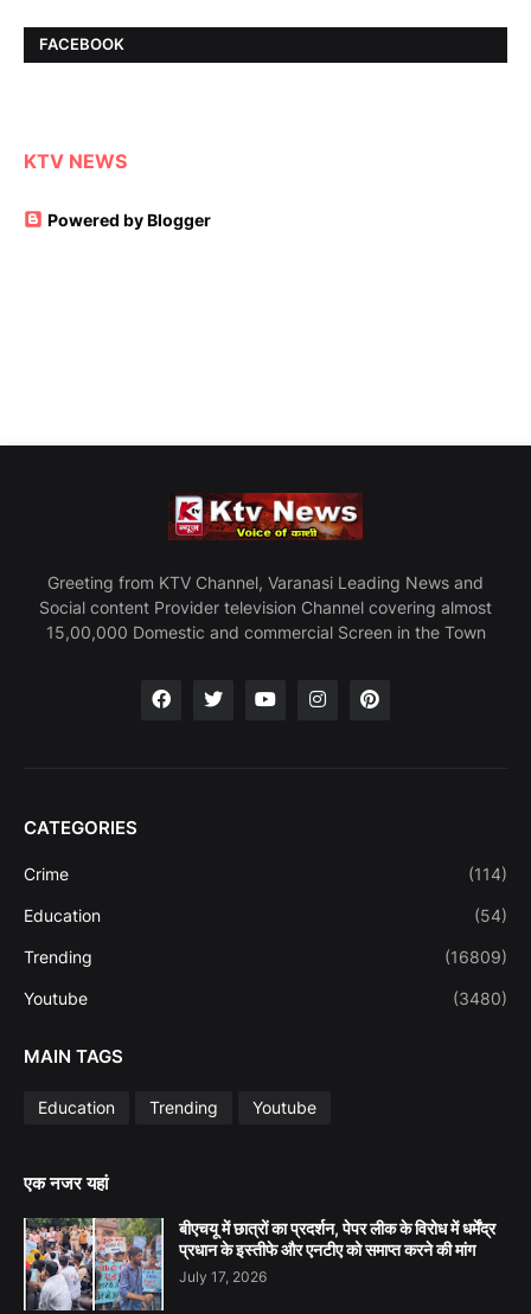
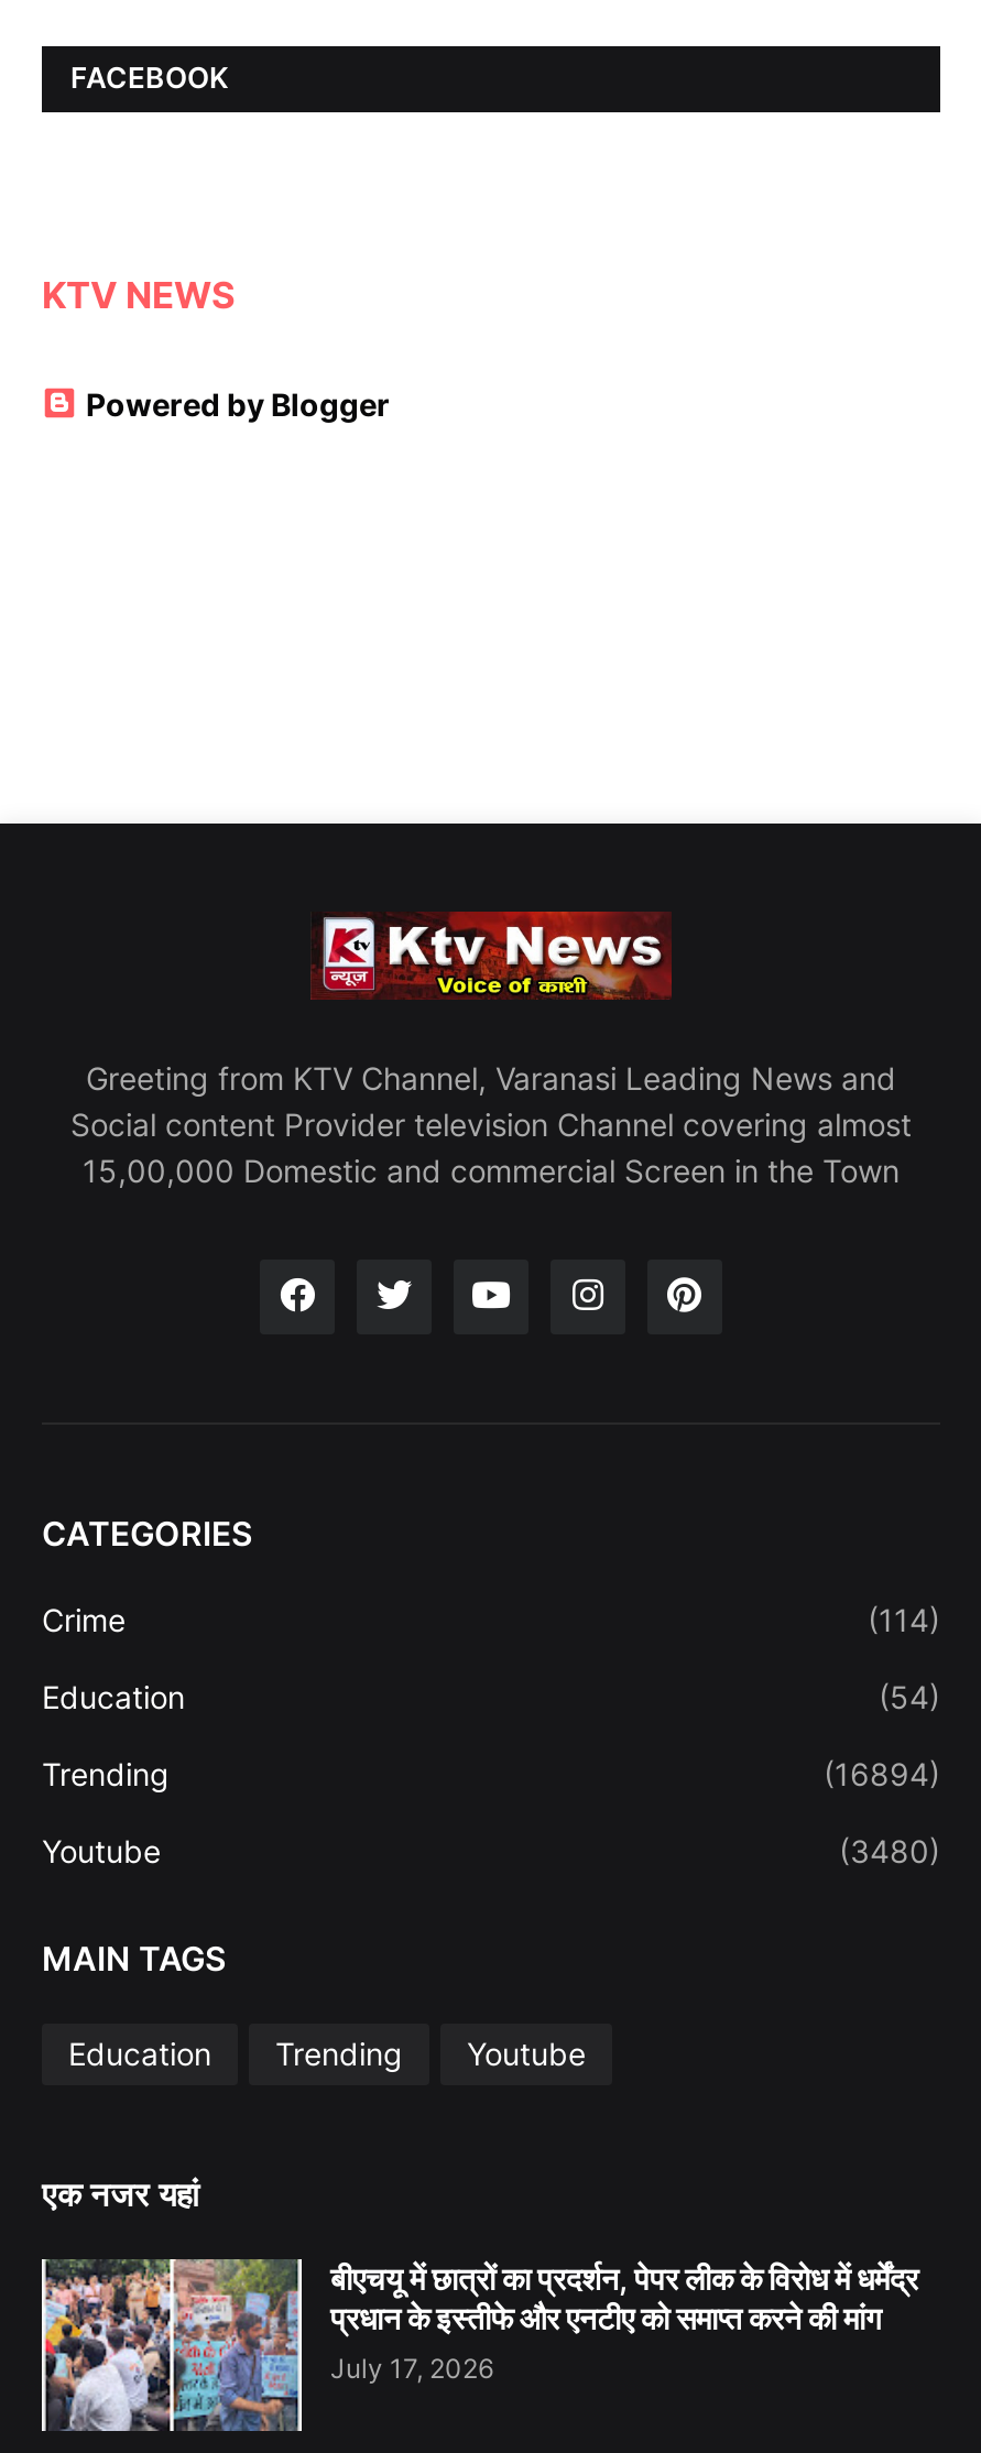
[444,946,507,966] (16809) -> [824,1754,940,1792] (16894)

